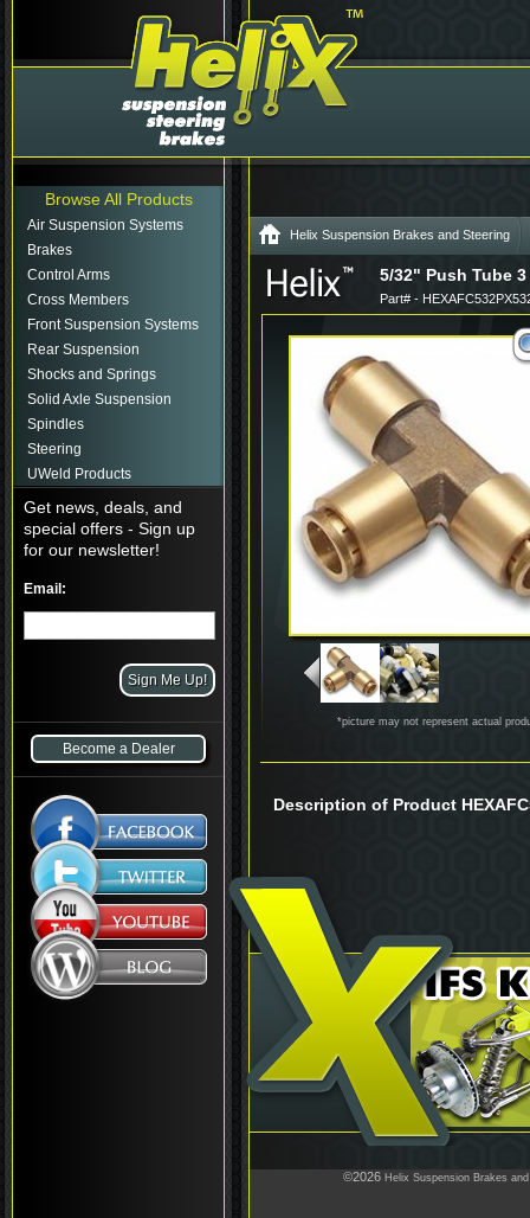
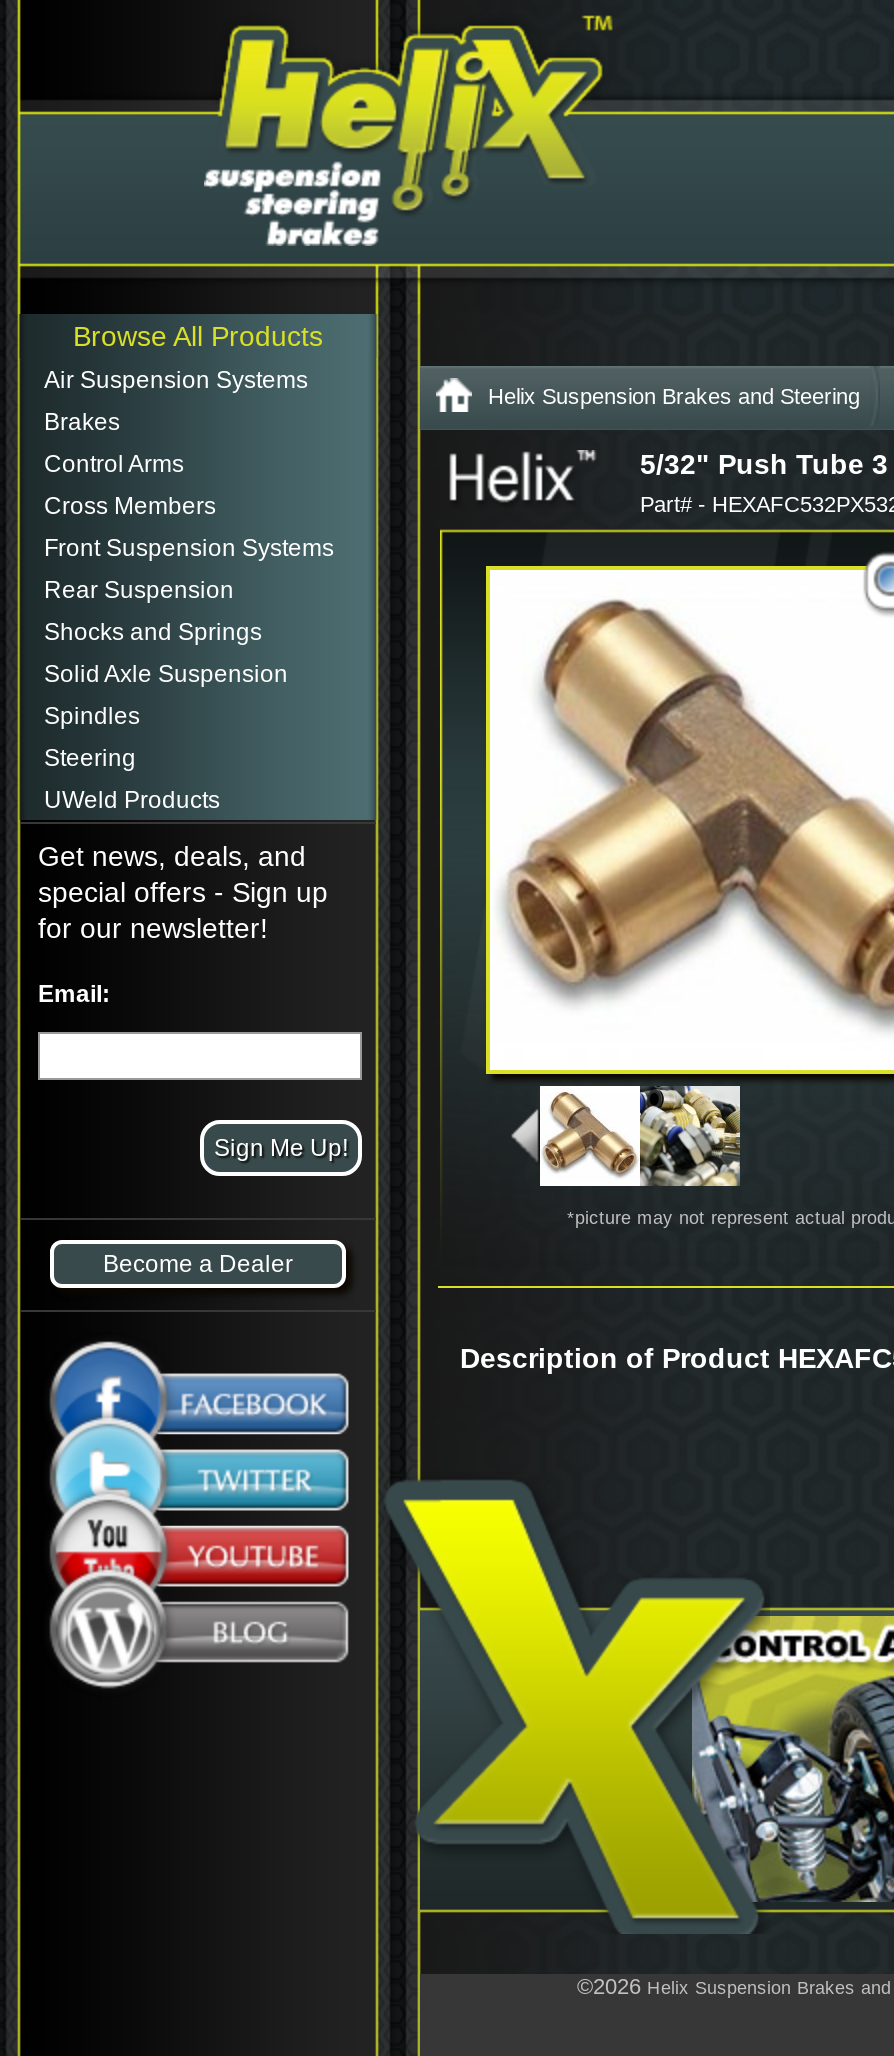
[411,962,526,1128] [image] -> [690,1622,888,1902] [image]

